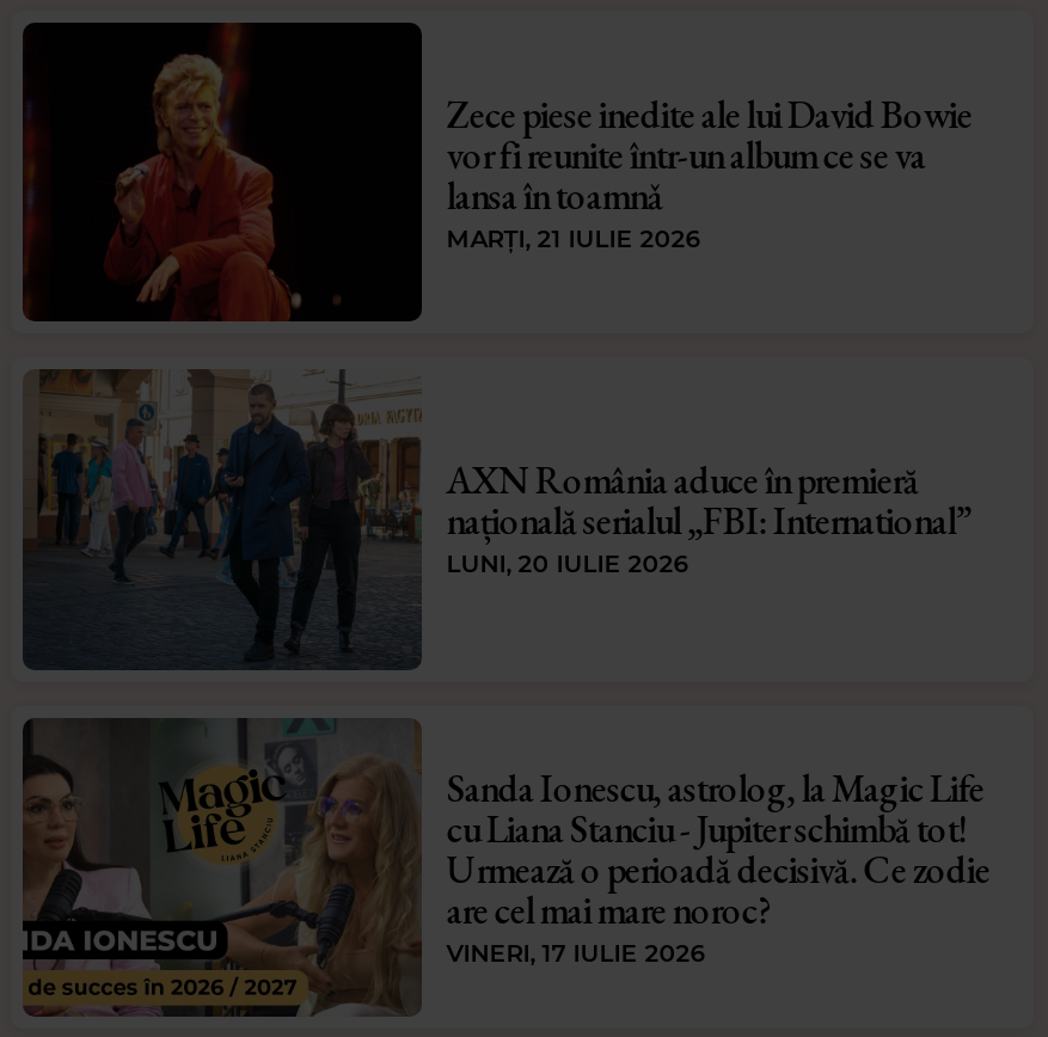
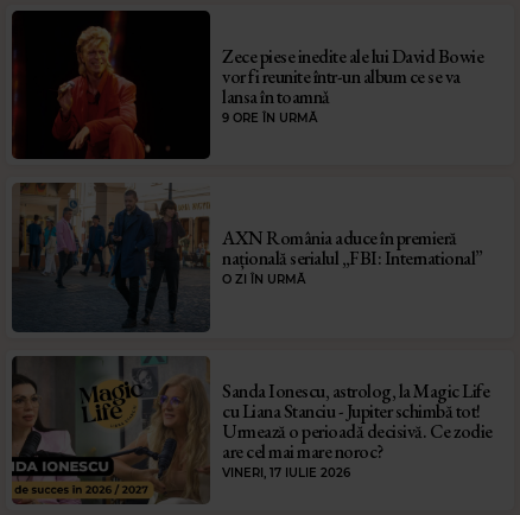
[446,222,700,254] MARȚI, 21 IULIE 2026 -> [222,110,317,125] 9 ORE ÎN URMĂ
[446,550,688,581] LUNI, 20 IULIE 2026 -> [222,272,305,288] O ZI ÎN URMĂ

